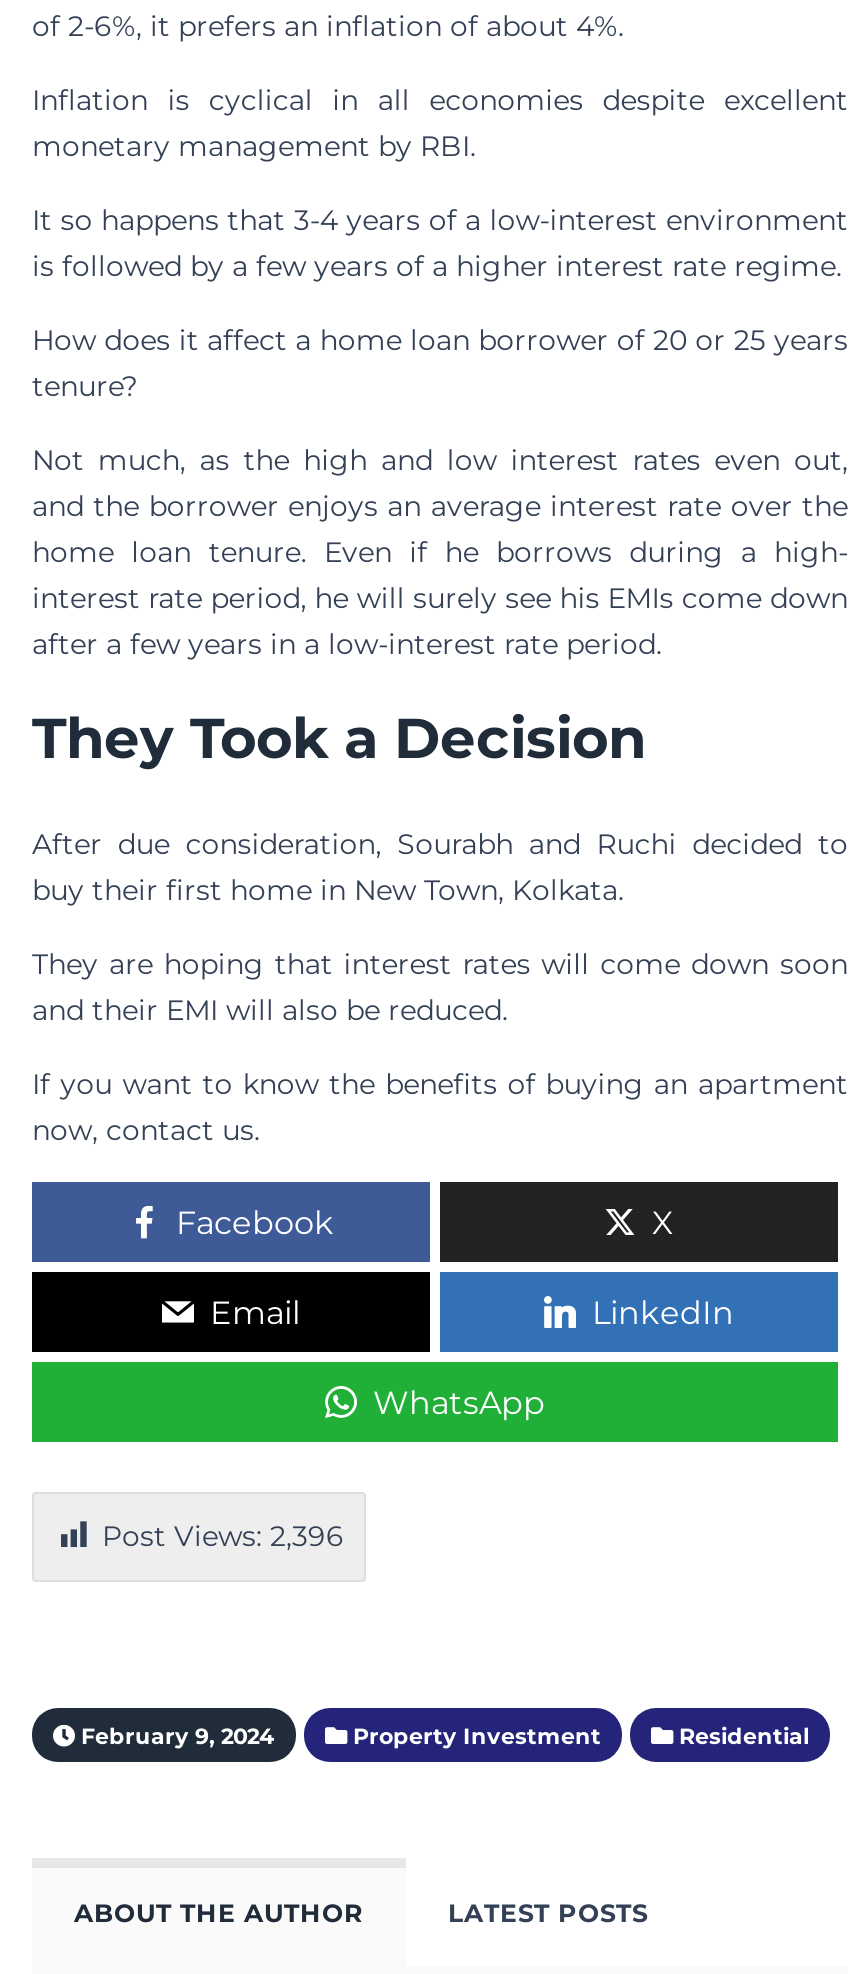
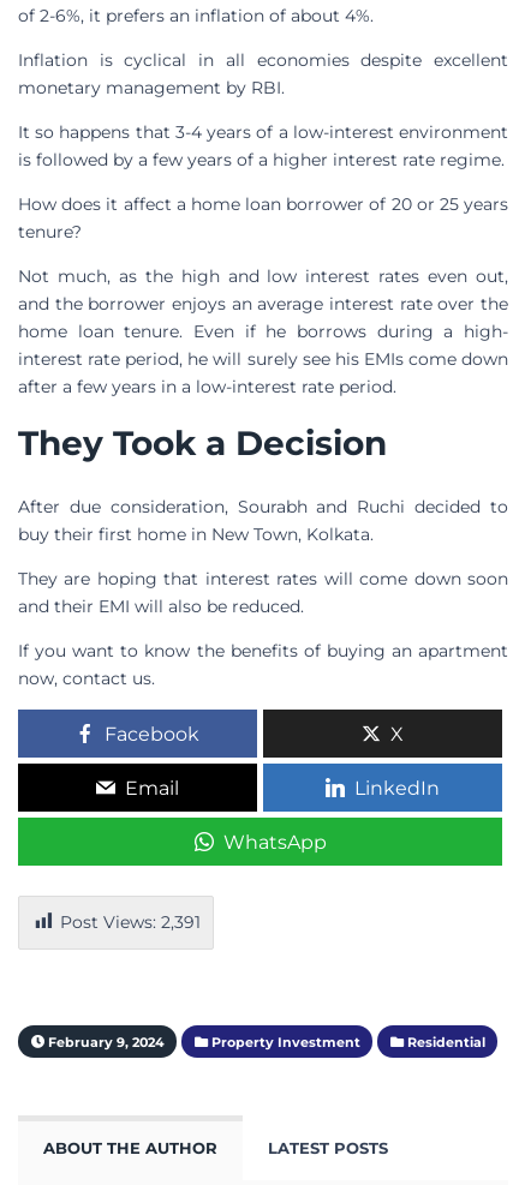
[102,1517,344,1553] Post Views: 2,396 -> [60,911,201,933] Post Views: 2,391

